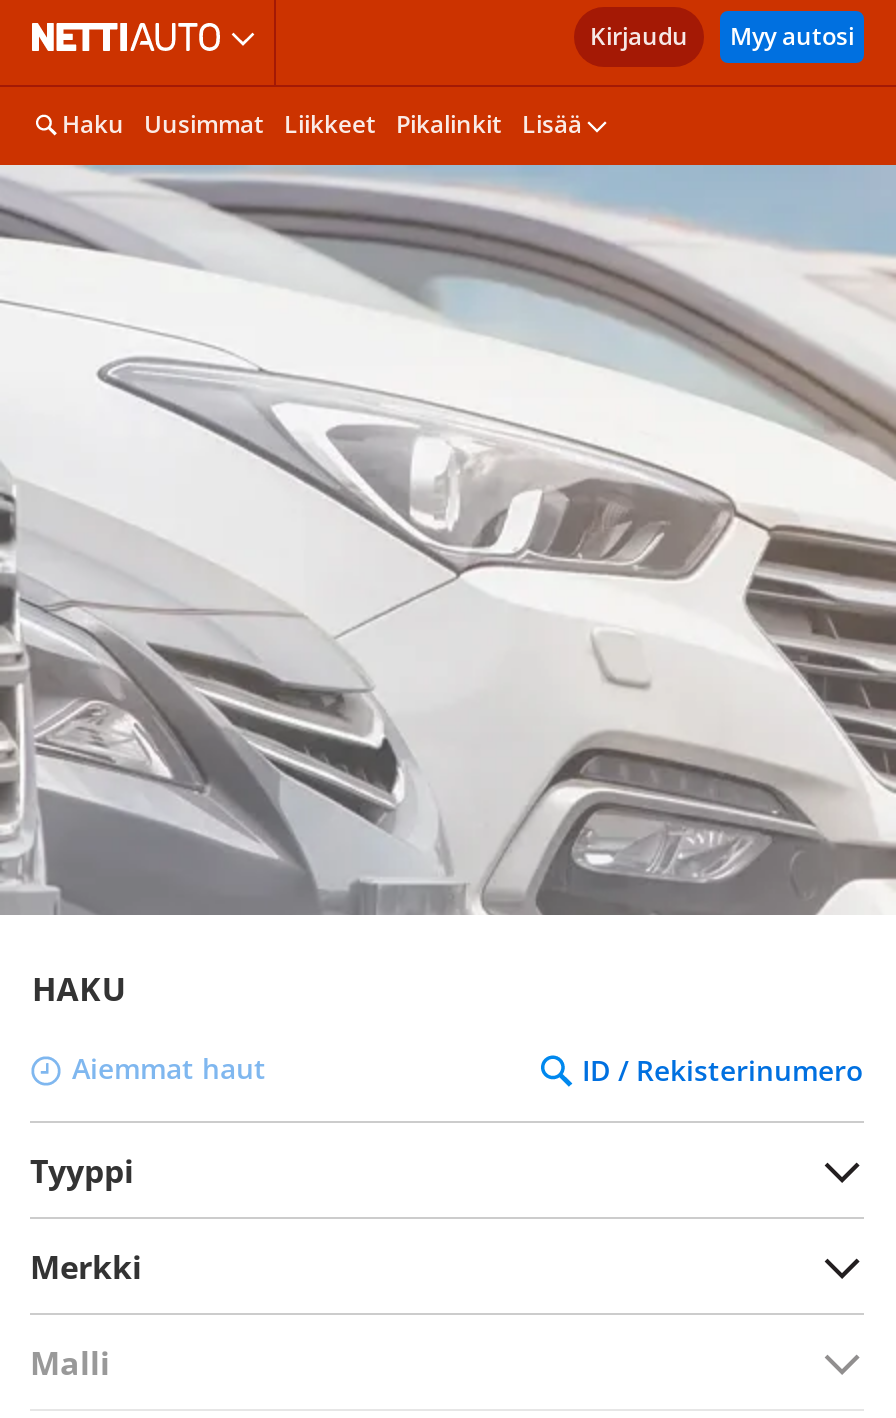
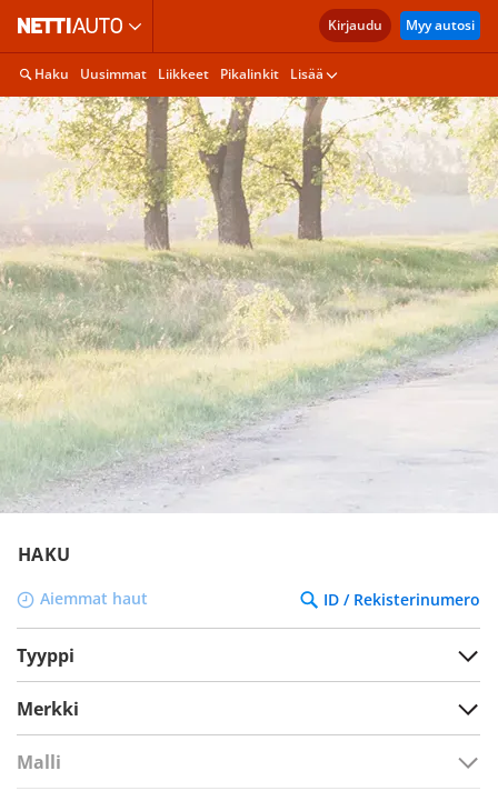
[6,165,890,917] [image] -> [3,97,495,513] [image]

